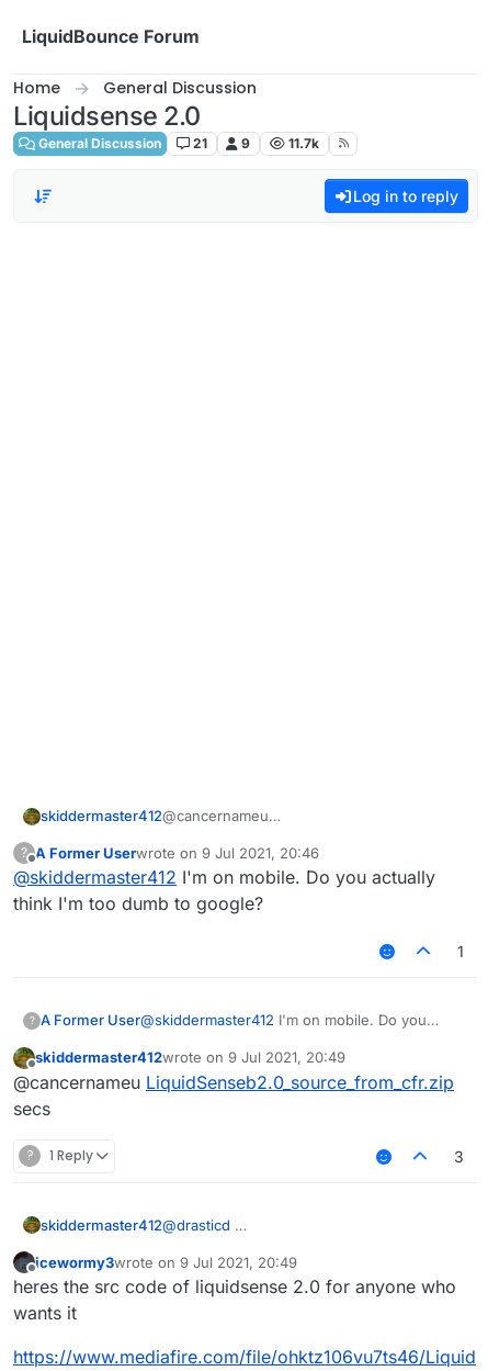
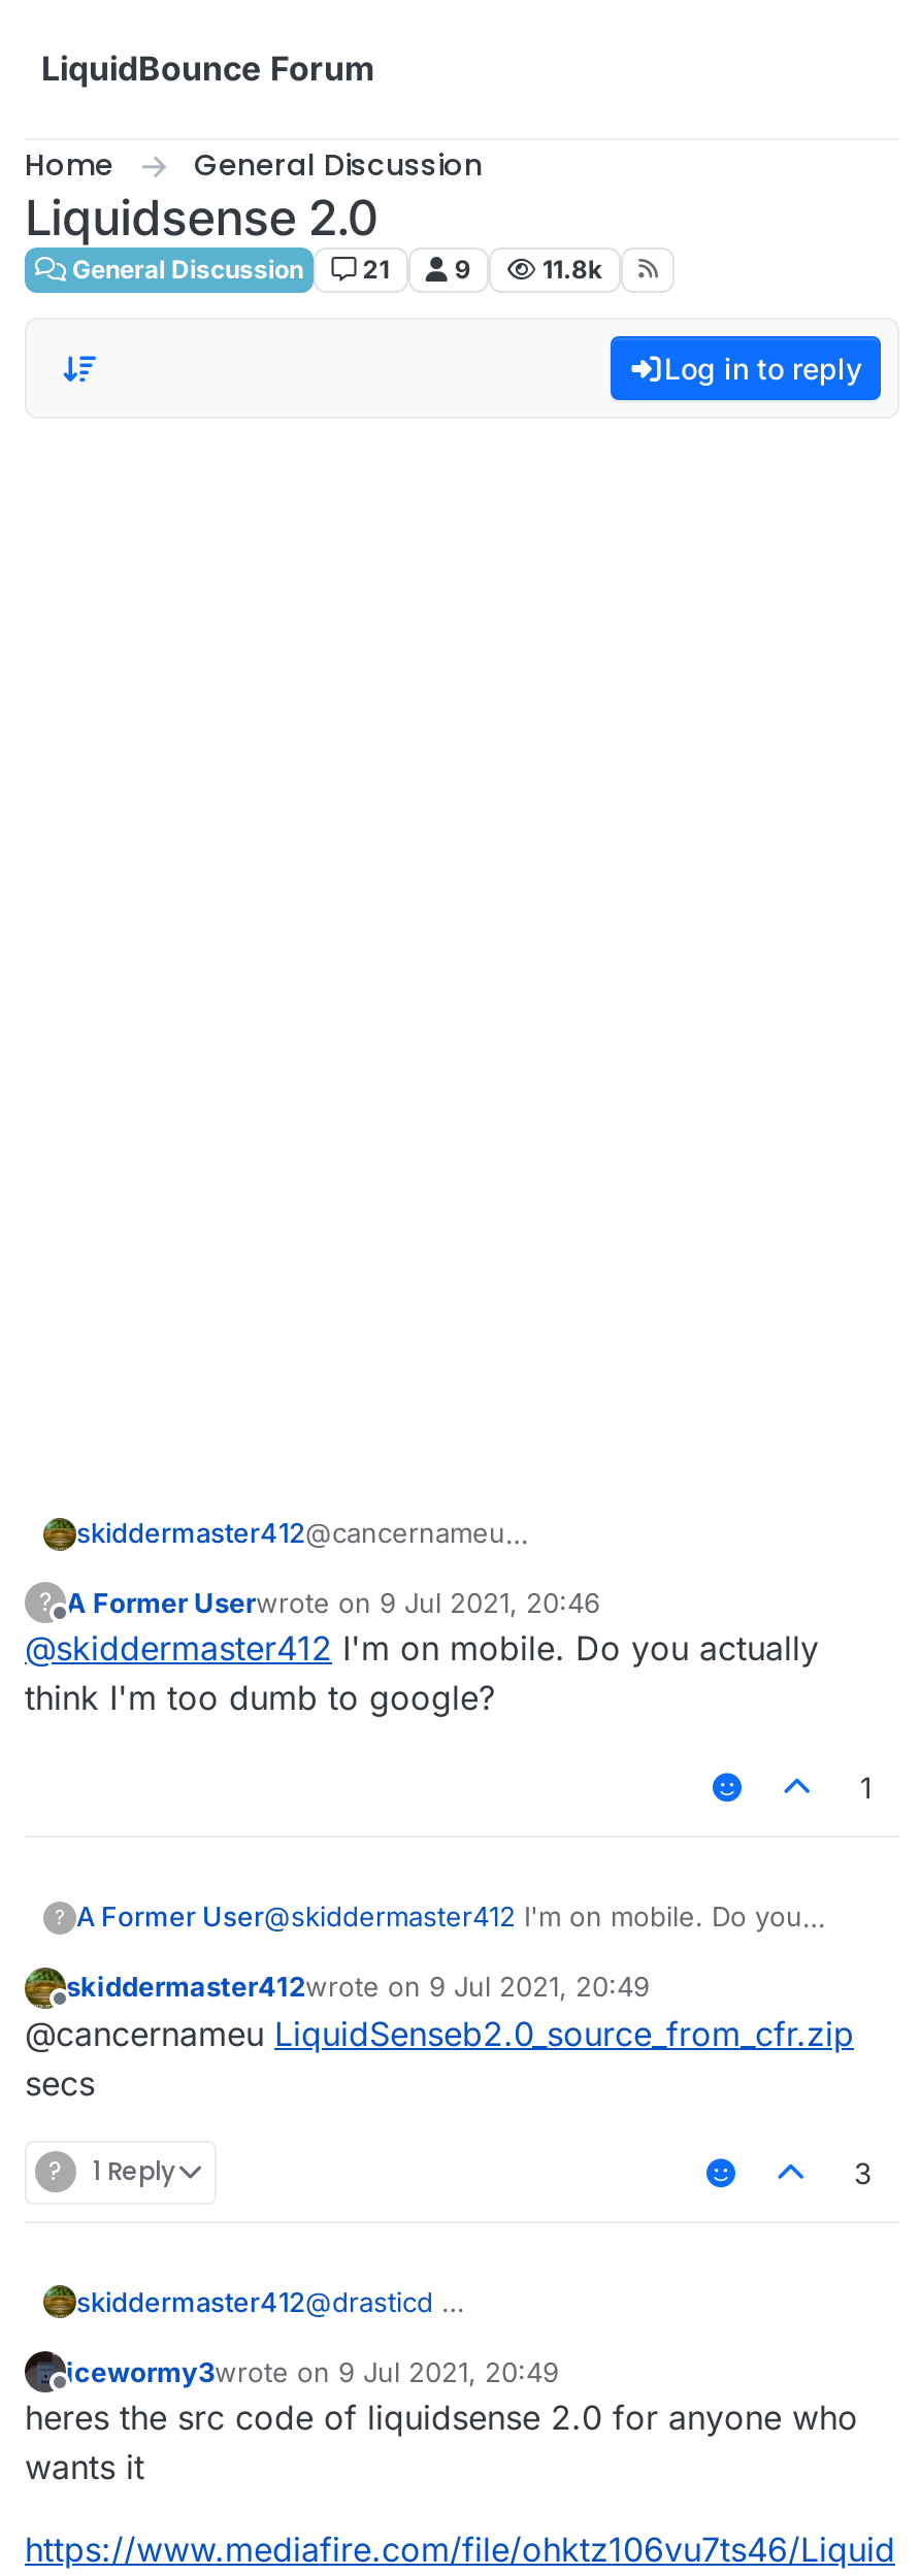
[288,135,319,152] 11.7k -> [542,254,602,285] 11.8k

